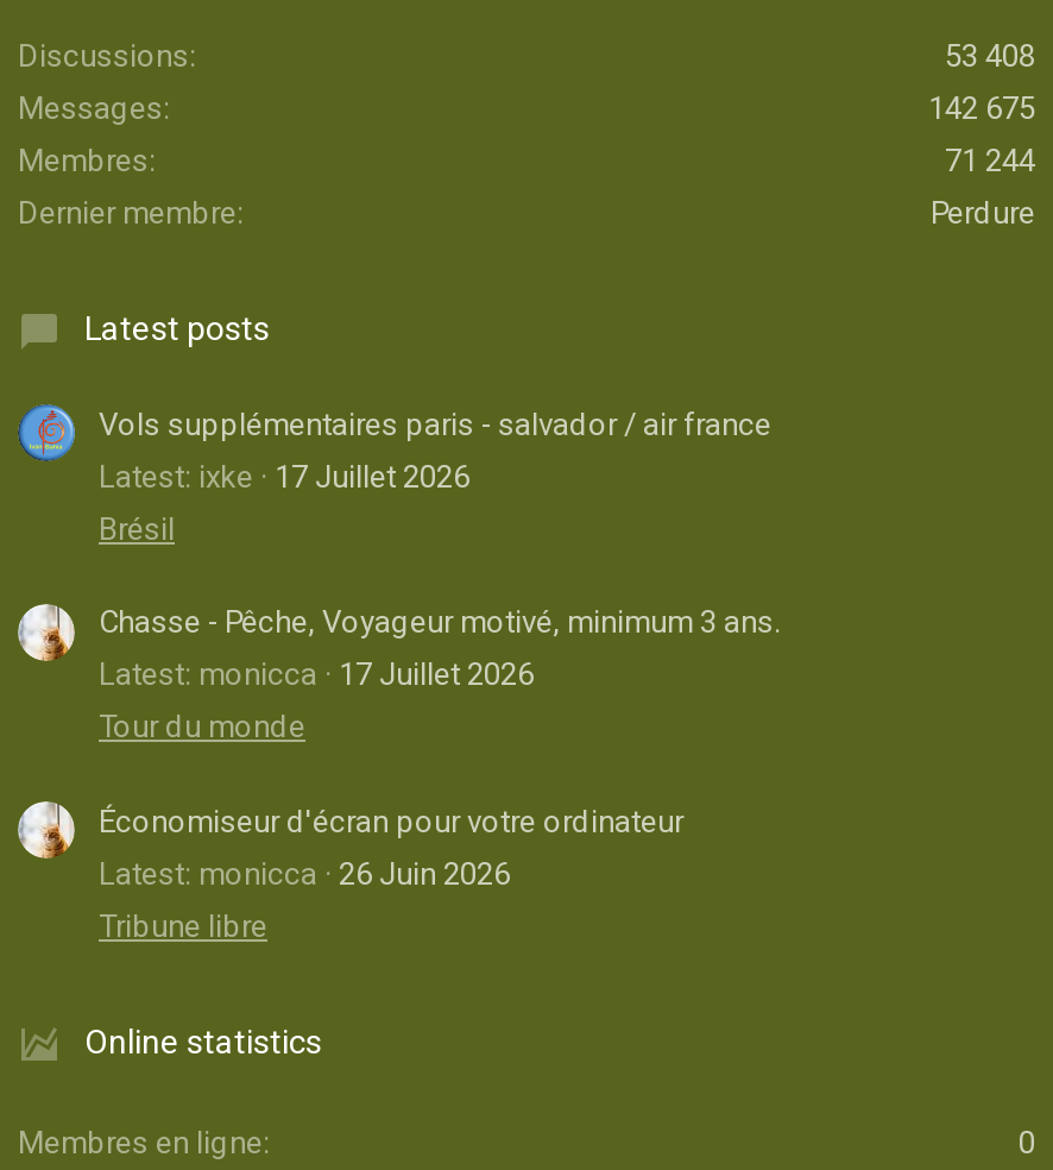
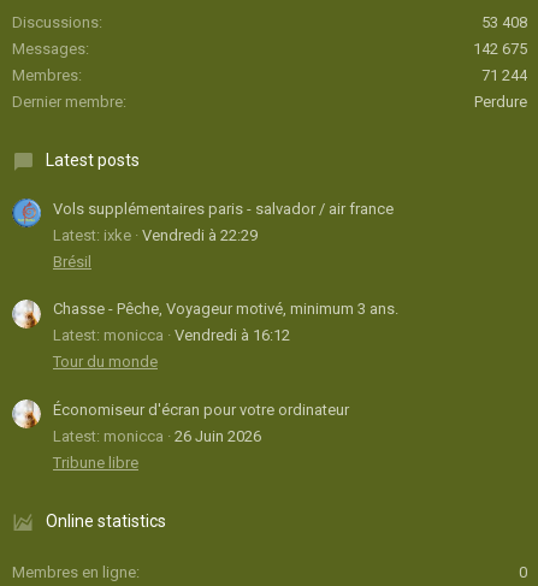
[99,458,469,494] Latest: ixke 17 Juillet 2026 -> [53,226,258,244] Latest: ixke Vendredi à 22:29
[99,657,534,693] Latest: monicca 17 Juillet 2026 -> [53,326,290,345] Latest: monicca Vendredi à 16:12

